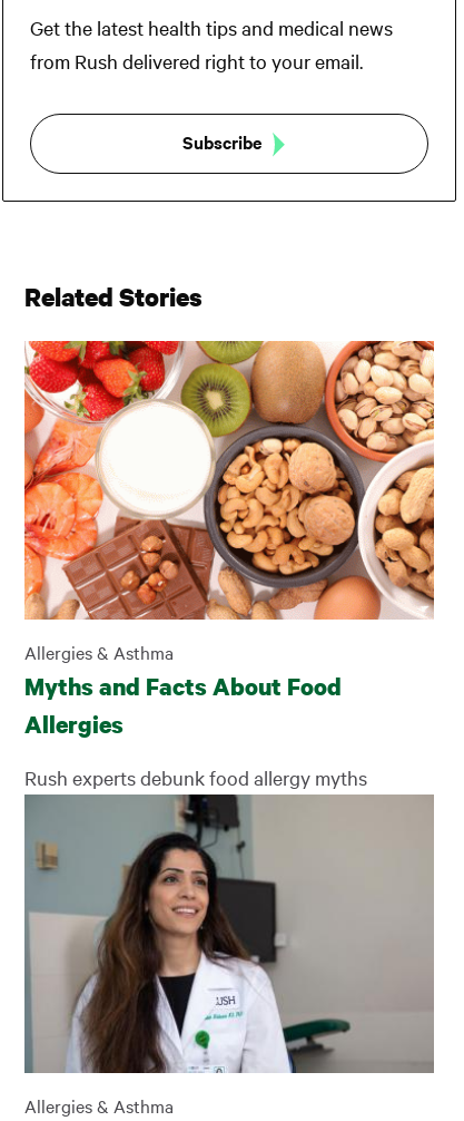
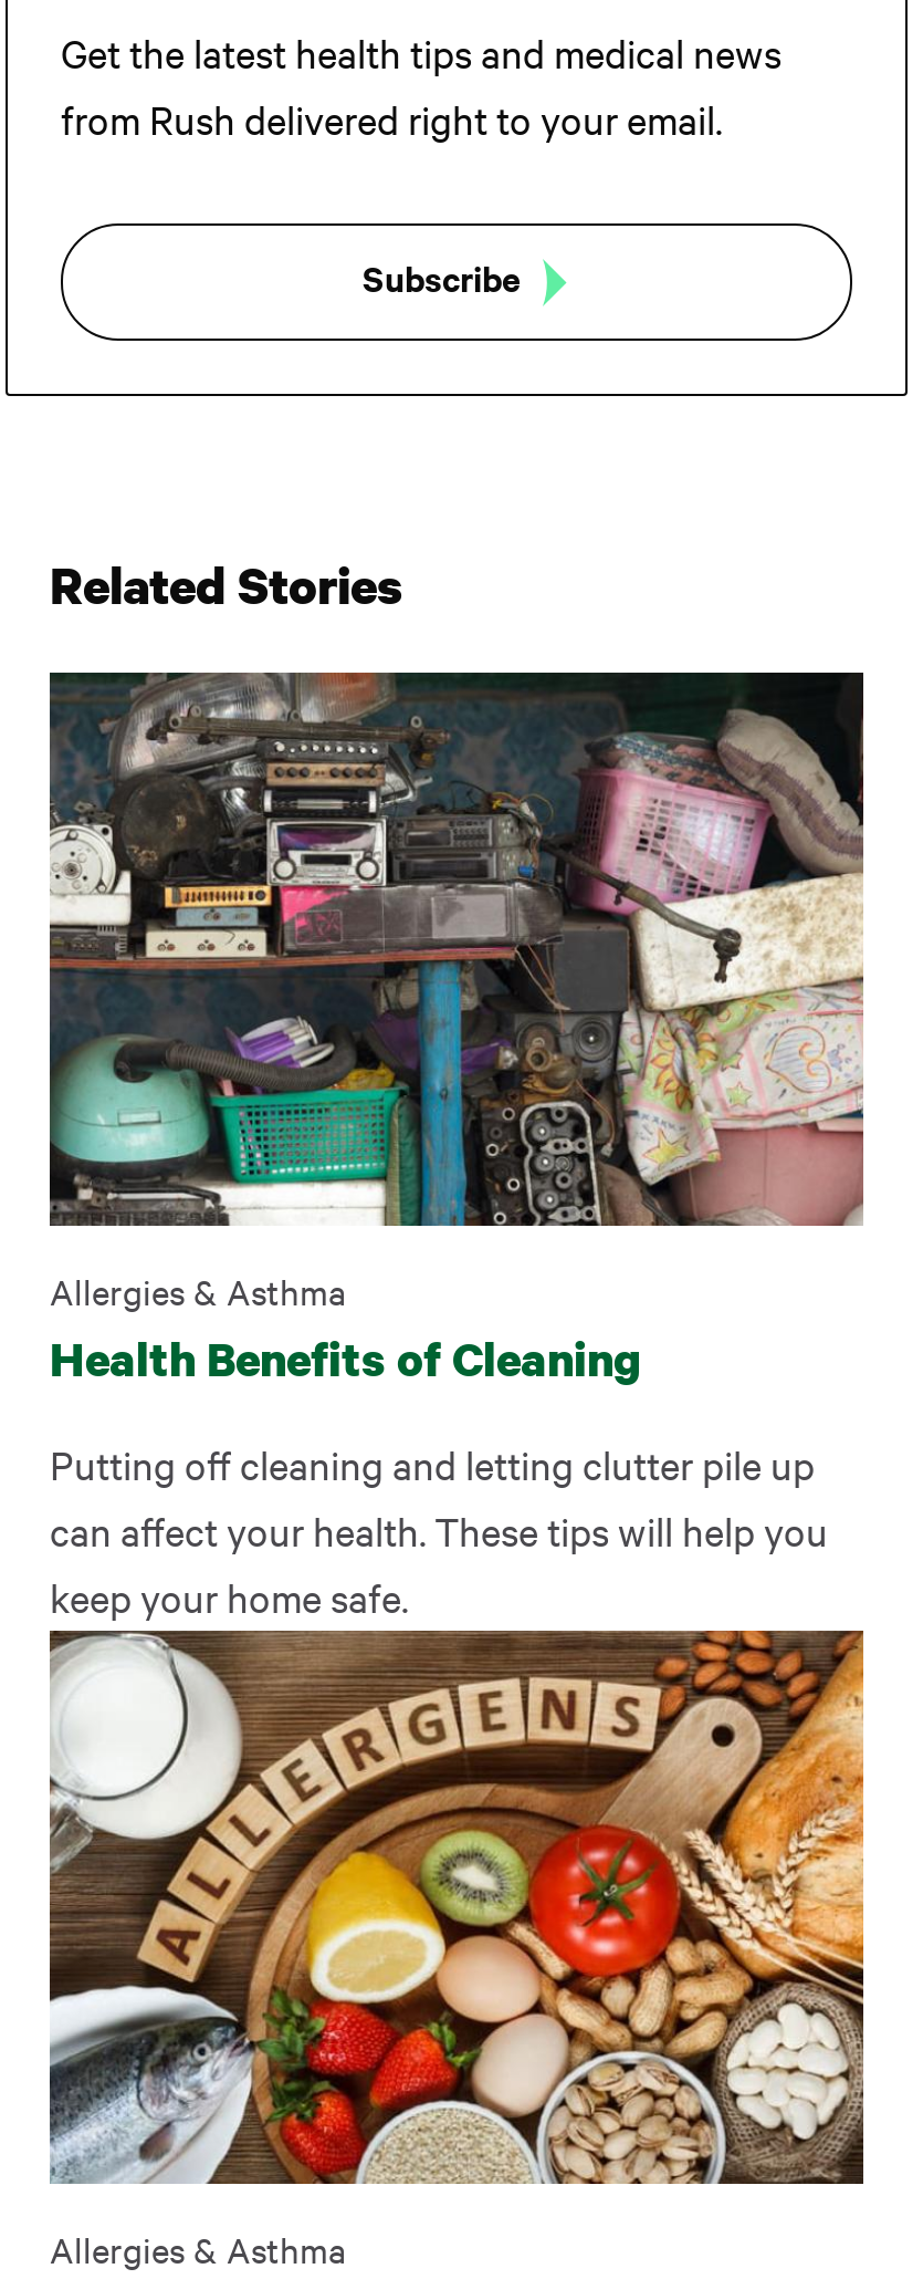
[23,340,435,621] [image] -> [48,670,866,1228] [image]
[24,670,342,740] Myths and Facts About Food | Allergies -> [50,1327,642,1389] Health Benefits of Cleaning
[24,764,367,790] Rush experts debunk food allergy myths -> [50,1438,828,1621] Putting off cleaning and letting clutter pile up | can affect your health. These tips will help you | keep your home safe.
[24,796,434,1073] [image] -> [48,1631,866,2186] [image]

